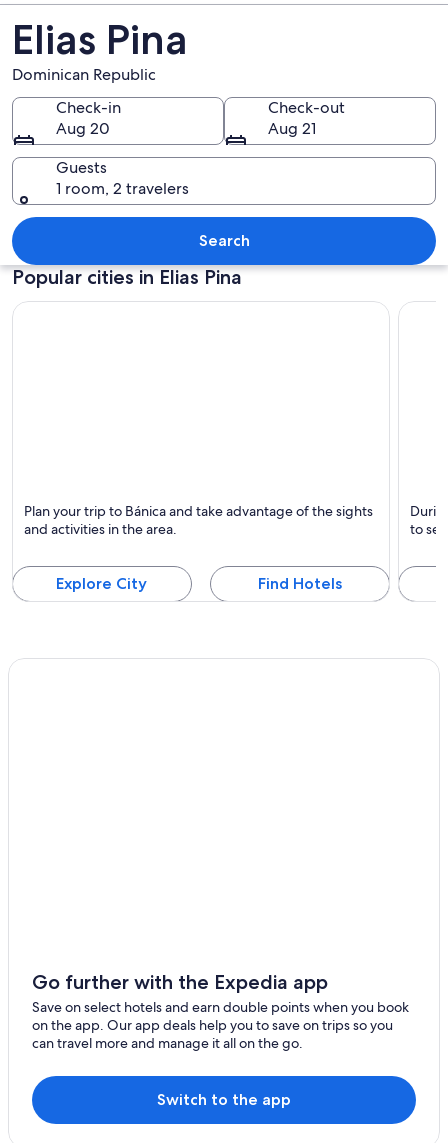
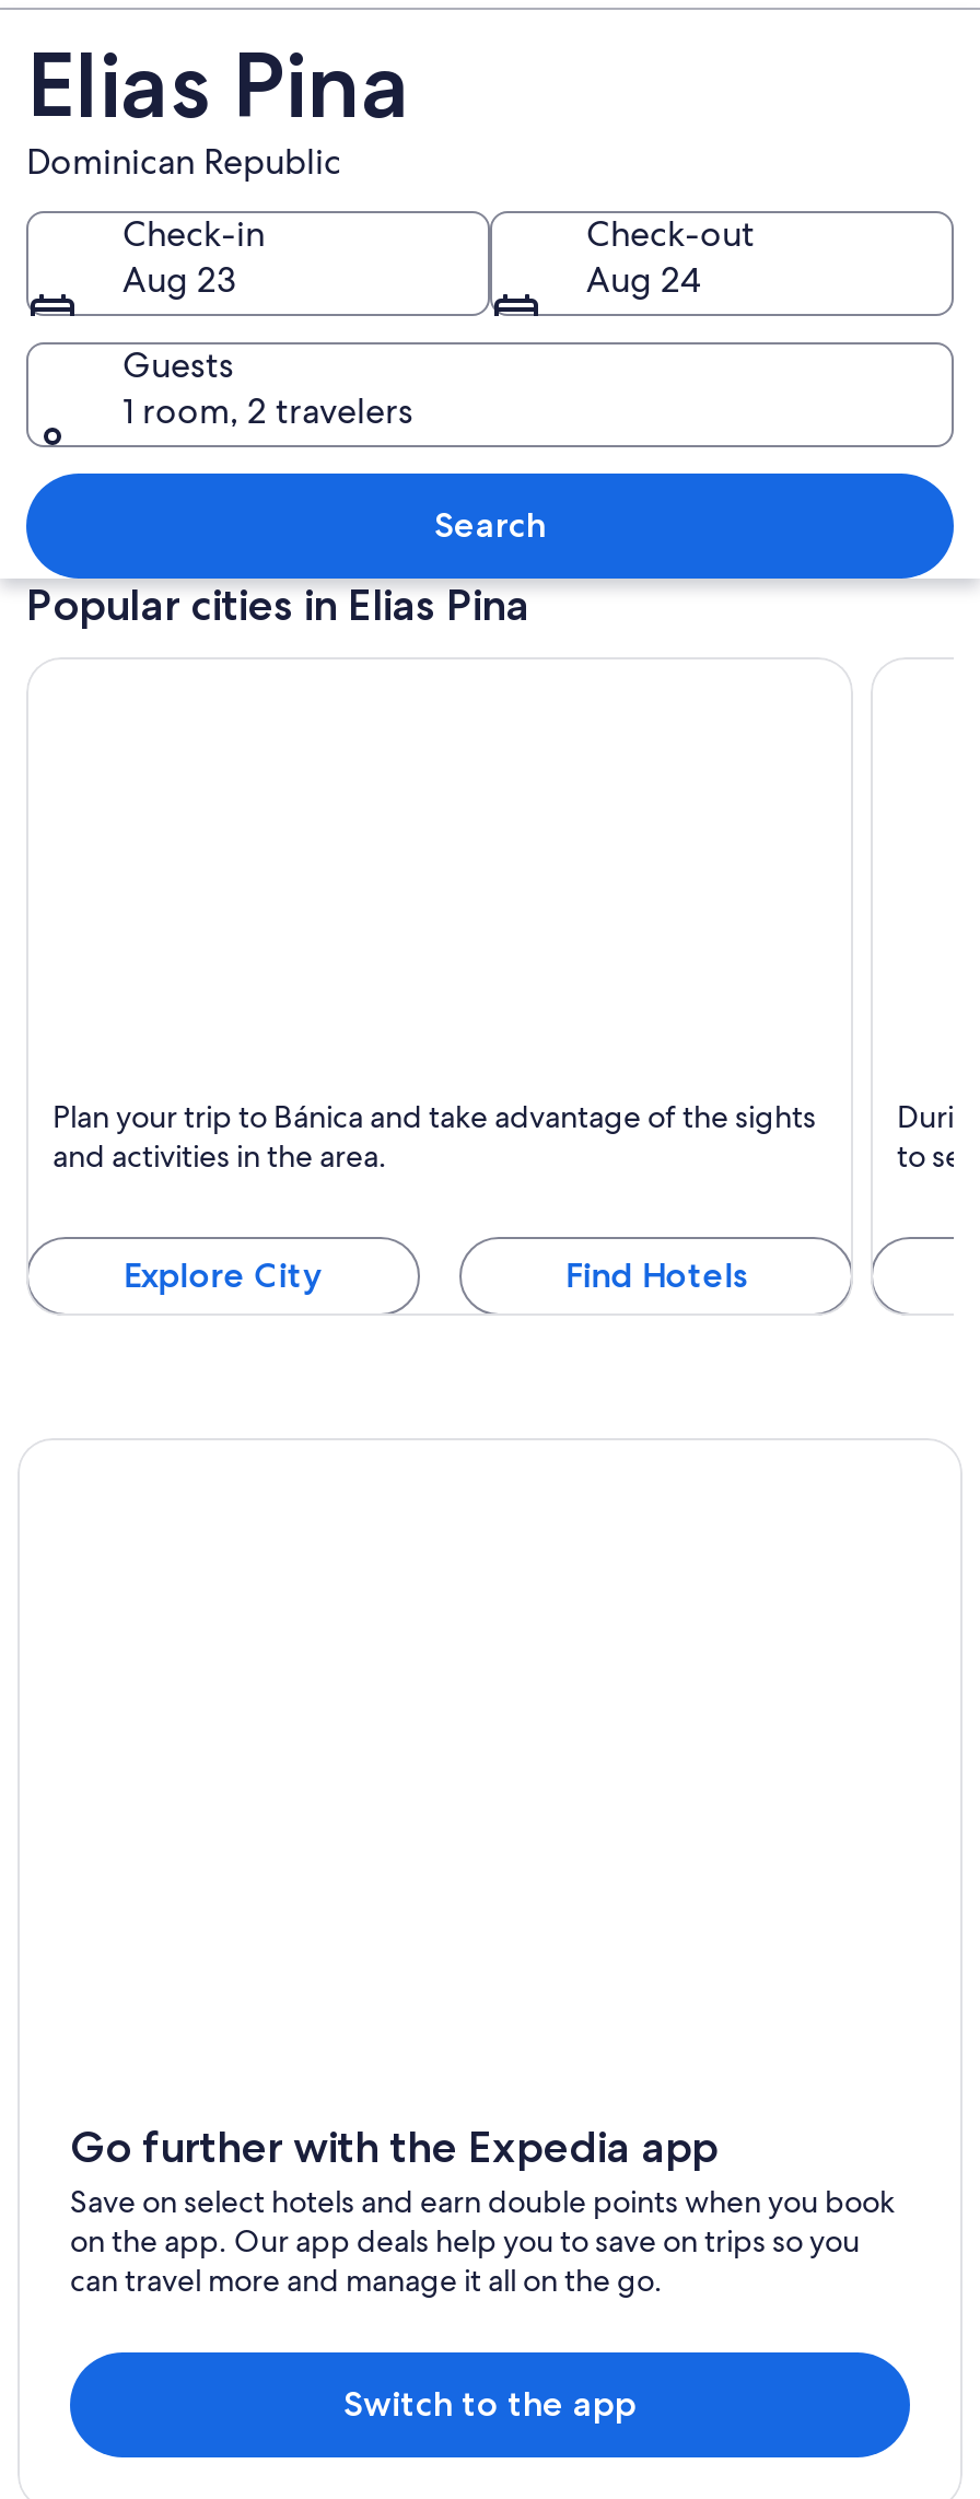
[56,118,110,139] Aug 20 -> [122,257,236,303] Aug 23
[268,118,316,139] Aug 21 -> [586,257,700,303] Aug 24

